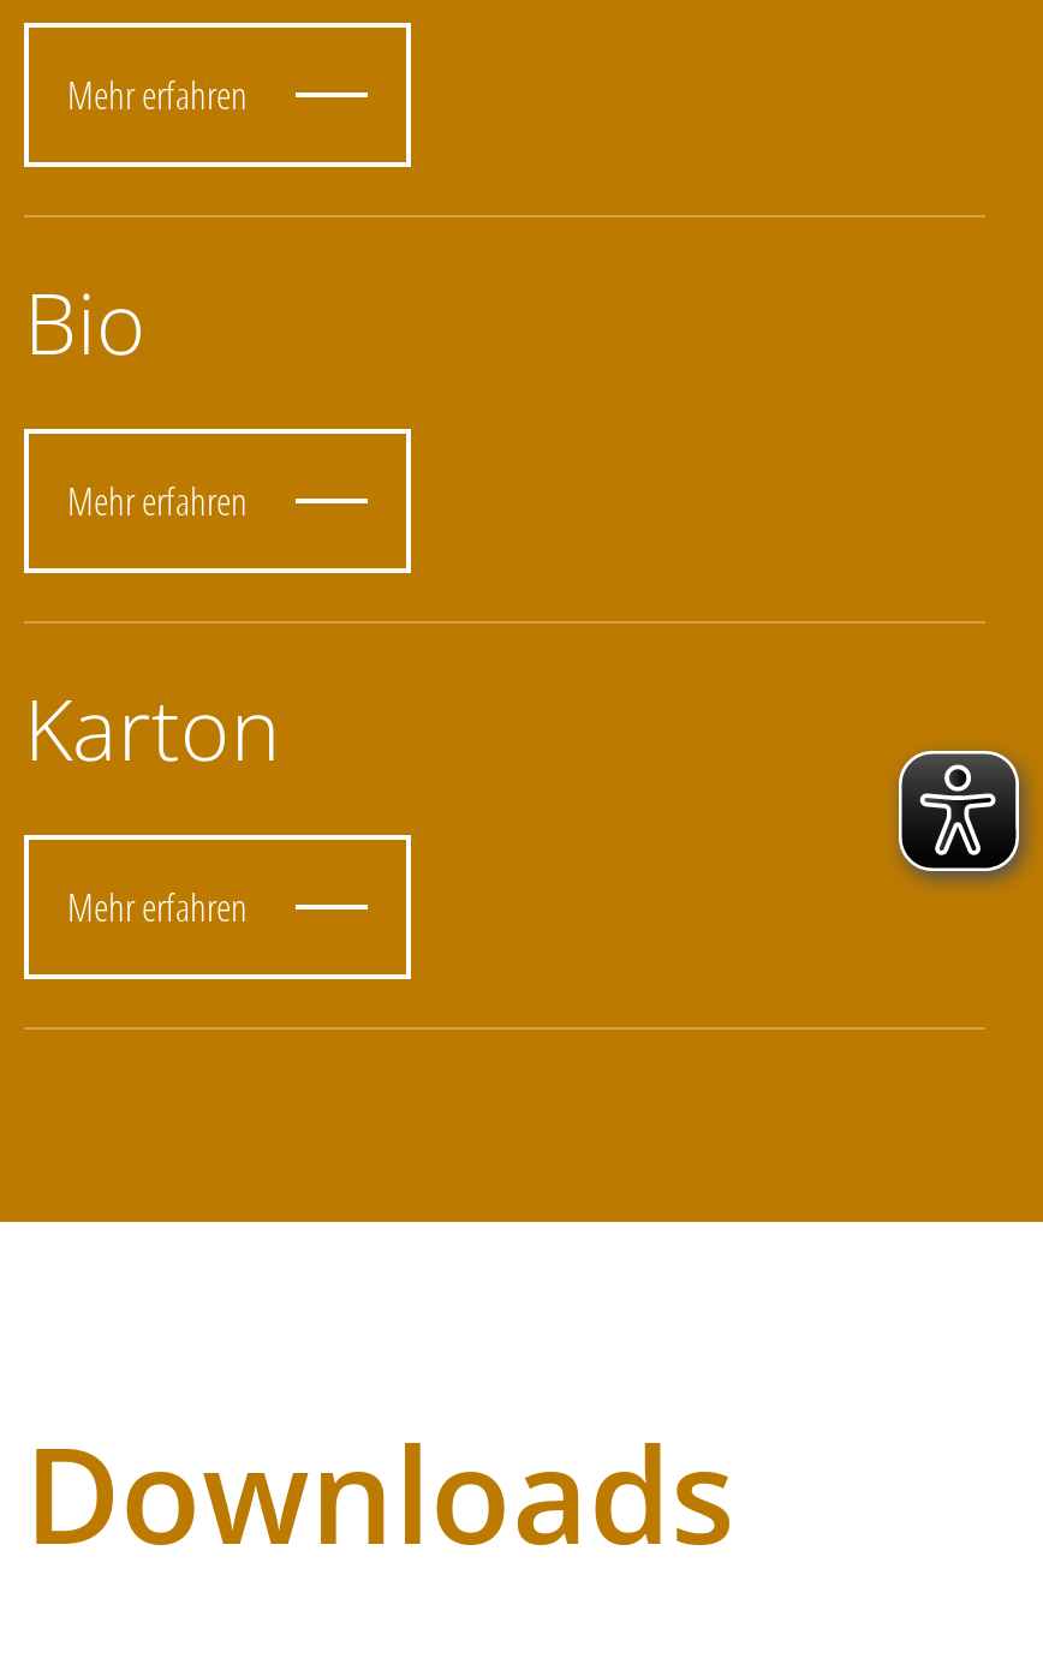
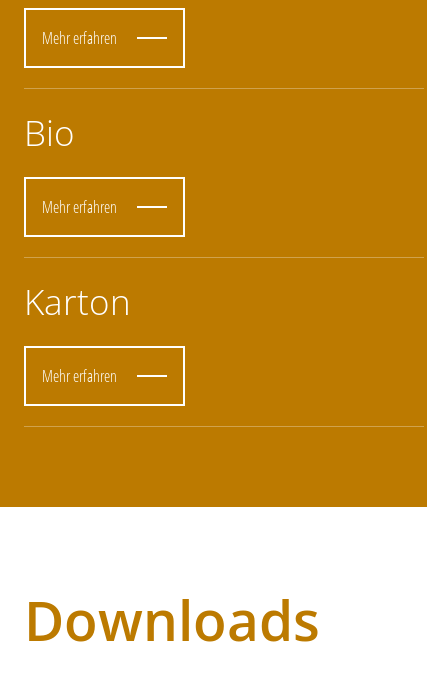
[896,749,1029,883] [image] -> none

